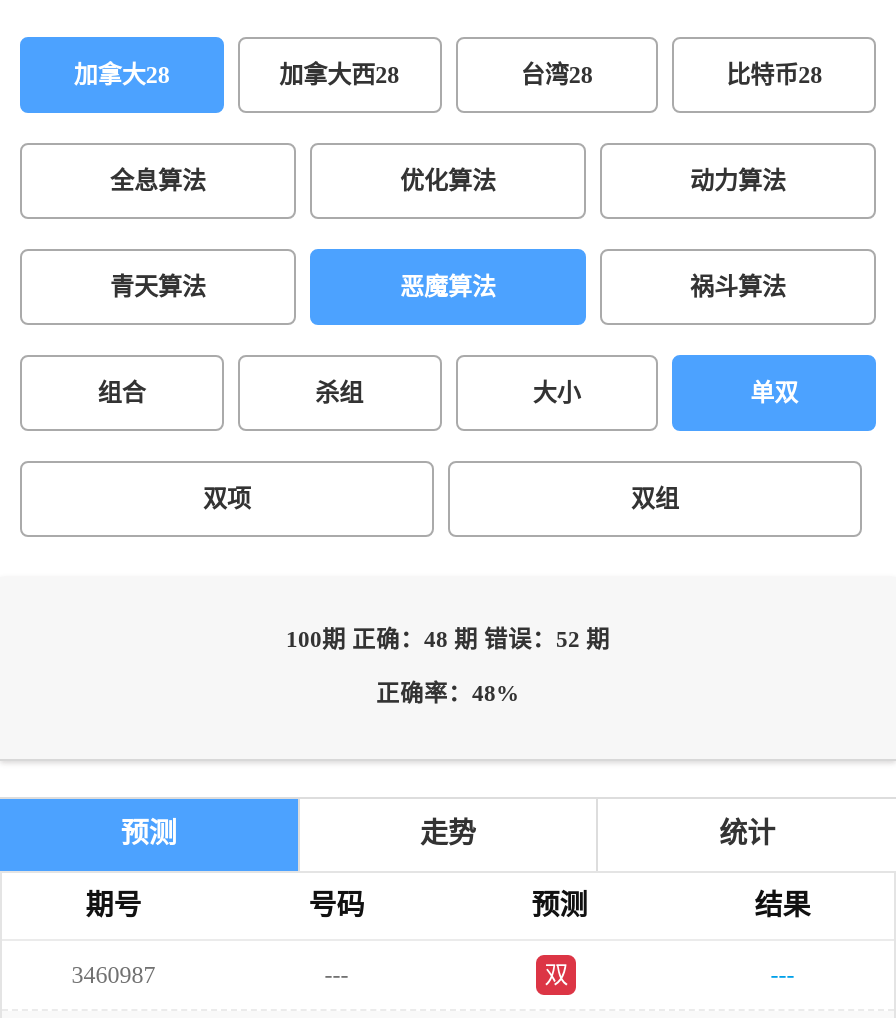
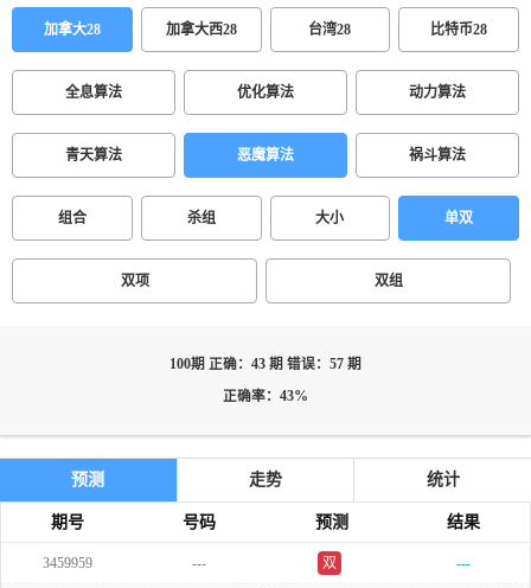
[286,627,610,653] 100期 正确：48 期 错误：52 期 -> [169,357,362,372] 100期 正确：43 期 错误：57 期
[376,681,520,707] 正确率：48% -> [223,389,308,404] 正确率：43%
[72,961,156,989] 3460987 -> [42,555,92,571] 3459959

